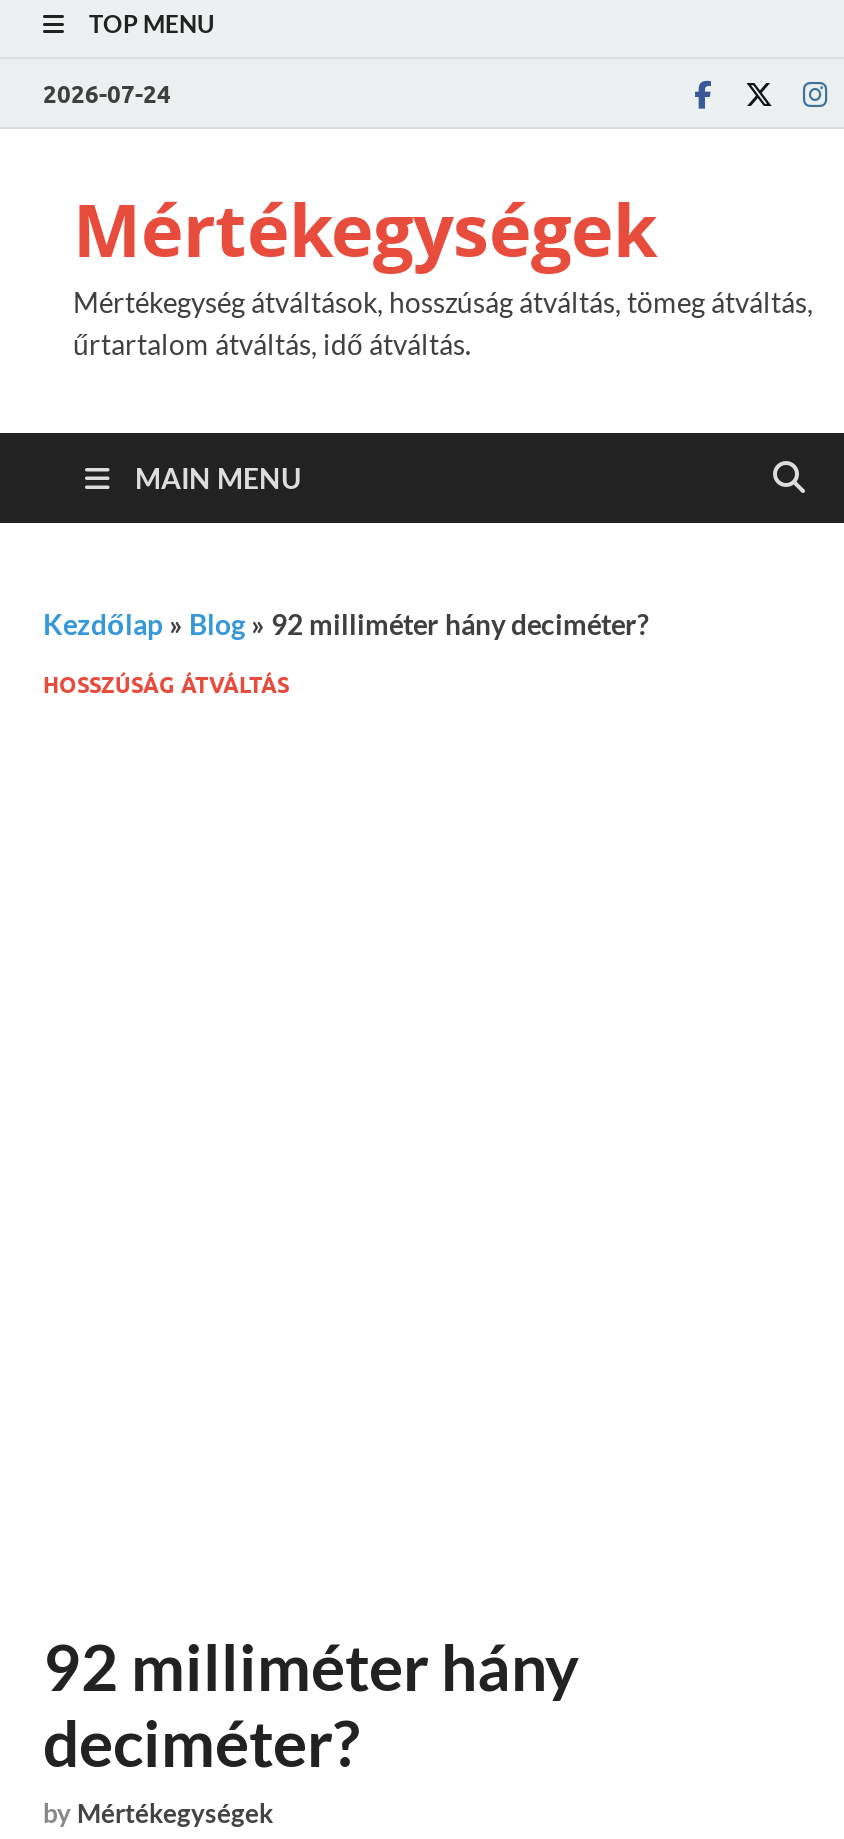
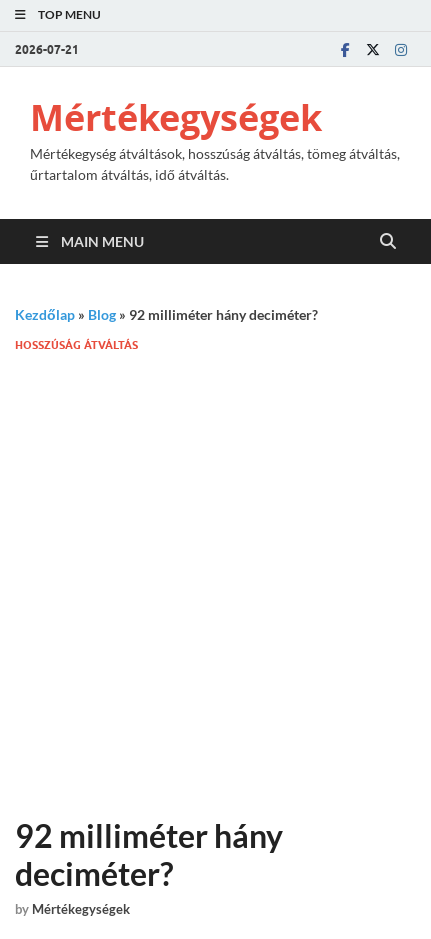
[43,78,171,108] 2026-07-24 -> [15,41,79,56] 2026-07-21

